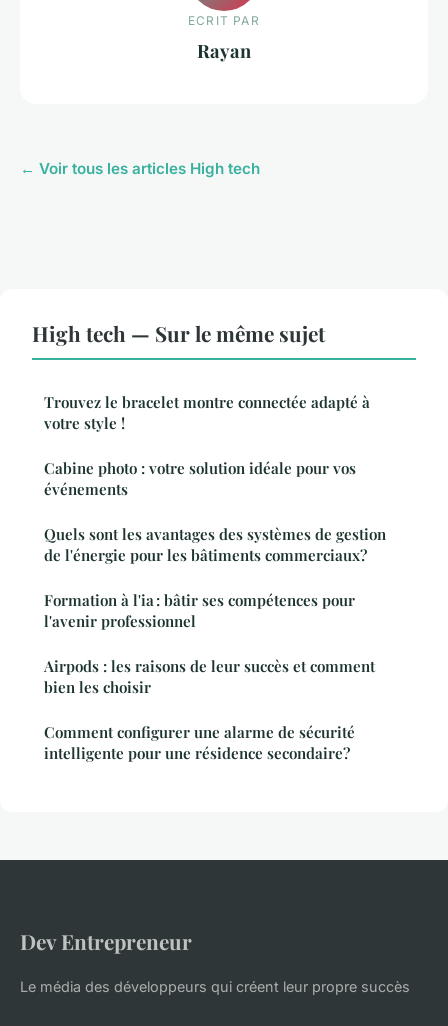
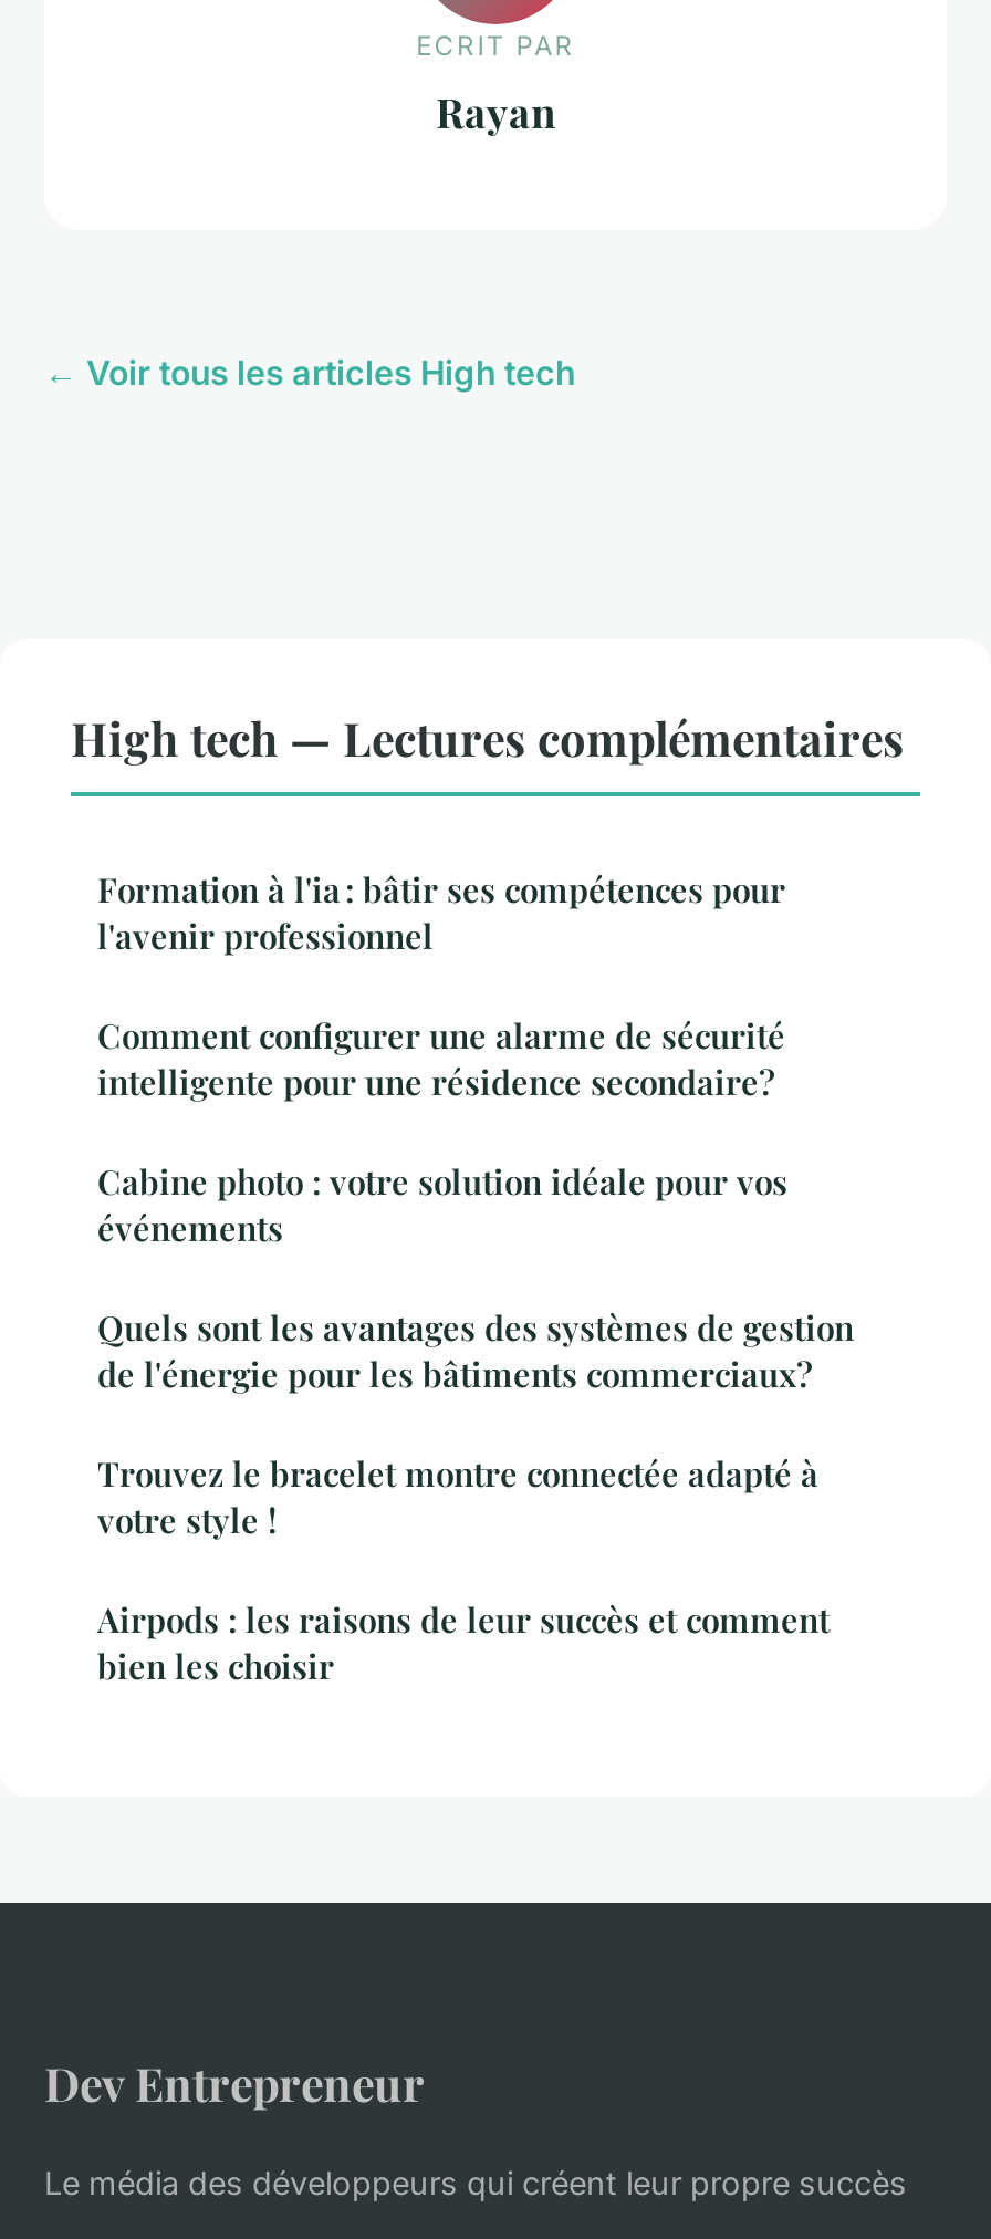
[32,319,325,347] High tech — Sur le même sujet -> [71,707,905,769] High tech — Lectures complémentaires
moved [44,392,370,433] -> [97,1452,818,1543]: Trouvez le bracelet montre connectée adapté à | votre style !
moved [44,458,386,565] -> [97,1160,854,1397]: Cabine photo : votre solution idéale pour vos | événements | Quels sont les avantages des systèmes de gestion | de l'énergie pour les bâtiments commerciaux?
moved [44,590,355,631] -> [97,868,785,959]: Formation à l'ia : bâtir ses compétences pour | l'avenir professionnel
moved [44,656,375,697] -> [97,1598,830,1689]: Airpods : les raisons de leur succès et comment | bien les choisir
moved [44,722,355,763] -> [97,1014,785,1105]: Comment configurer une alarme de sécurité | intelligente pour une résidence secondaire?

